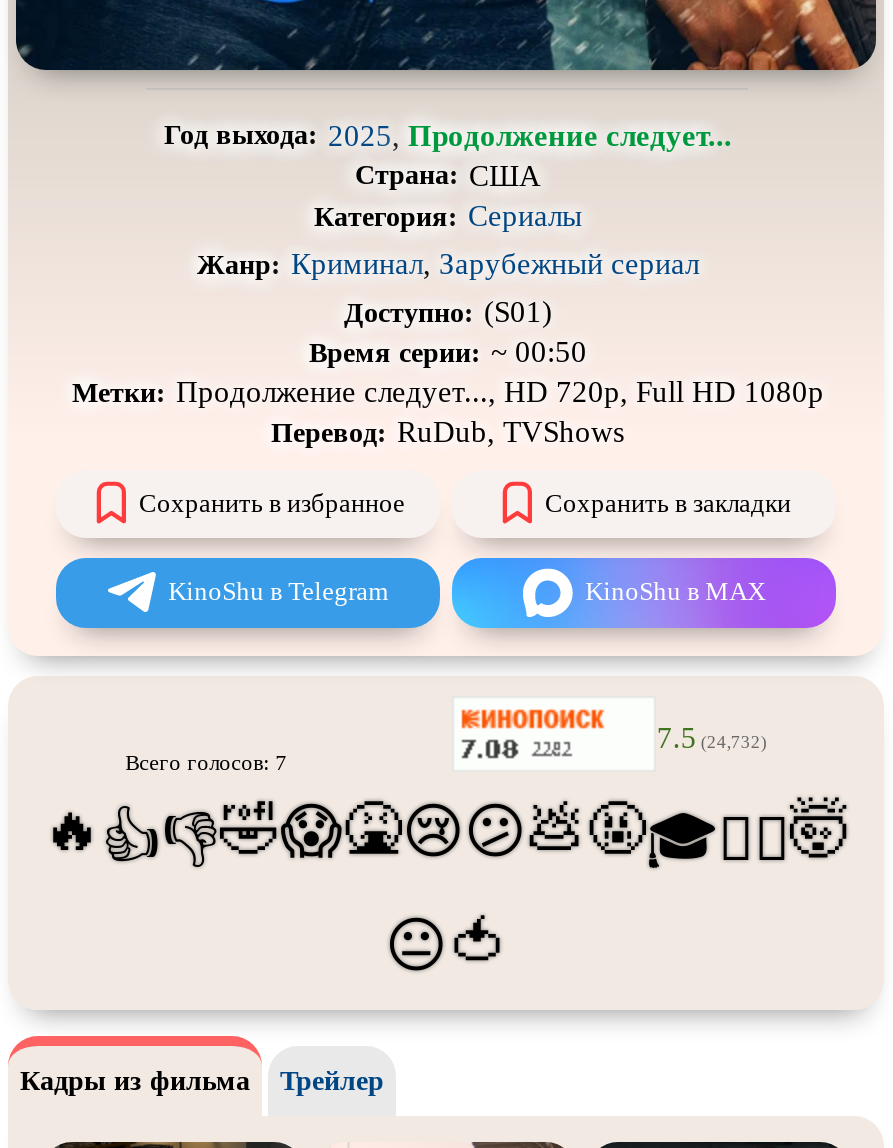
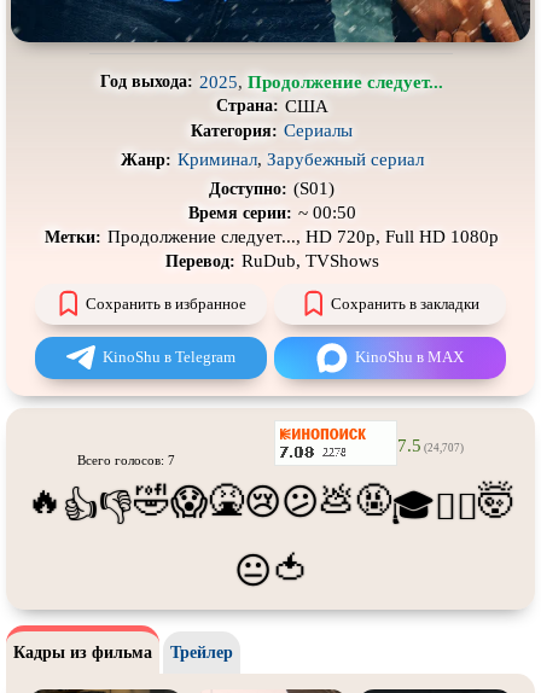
[657,722,767,754] 7.5 (24,732) -> [398,436,464,455] 7.5 (24,707)

